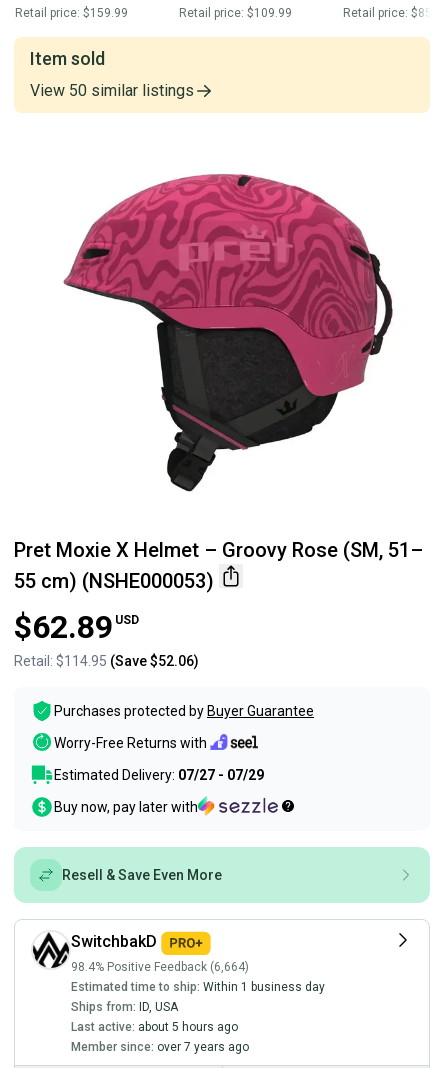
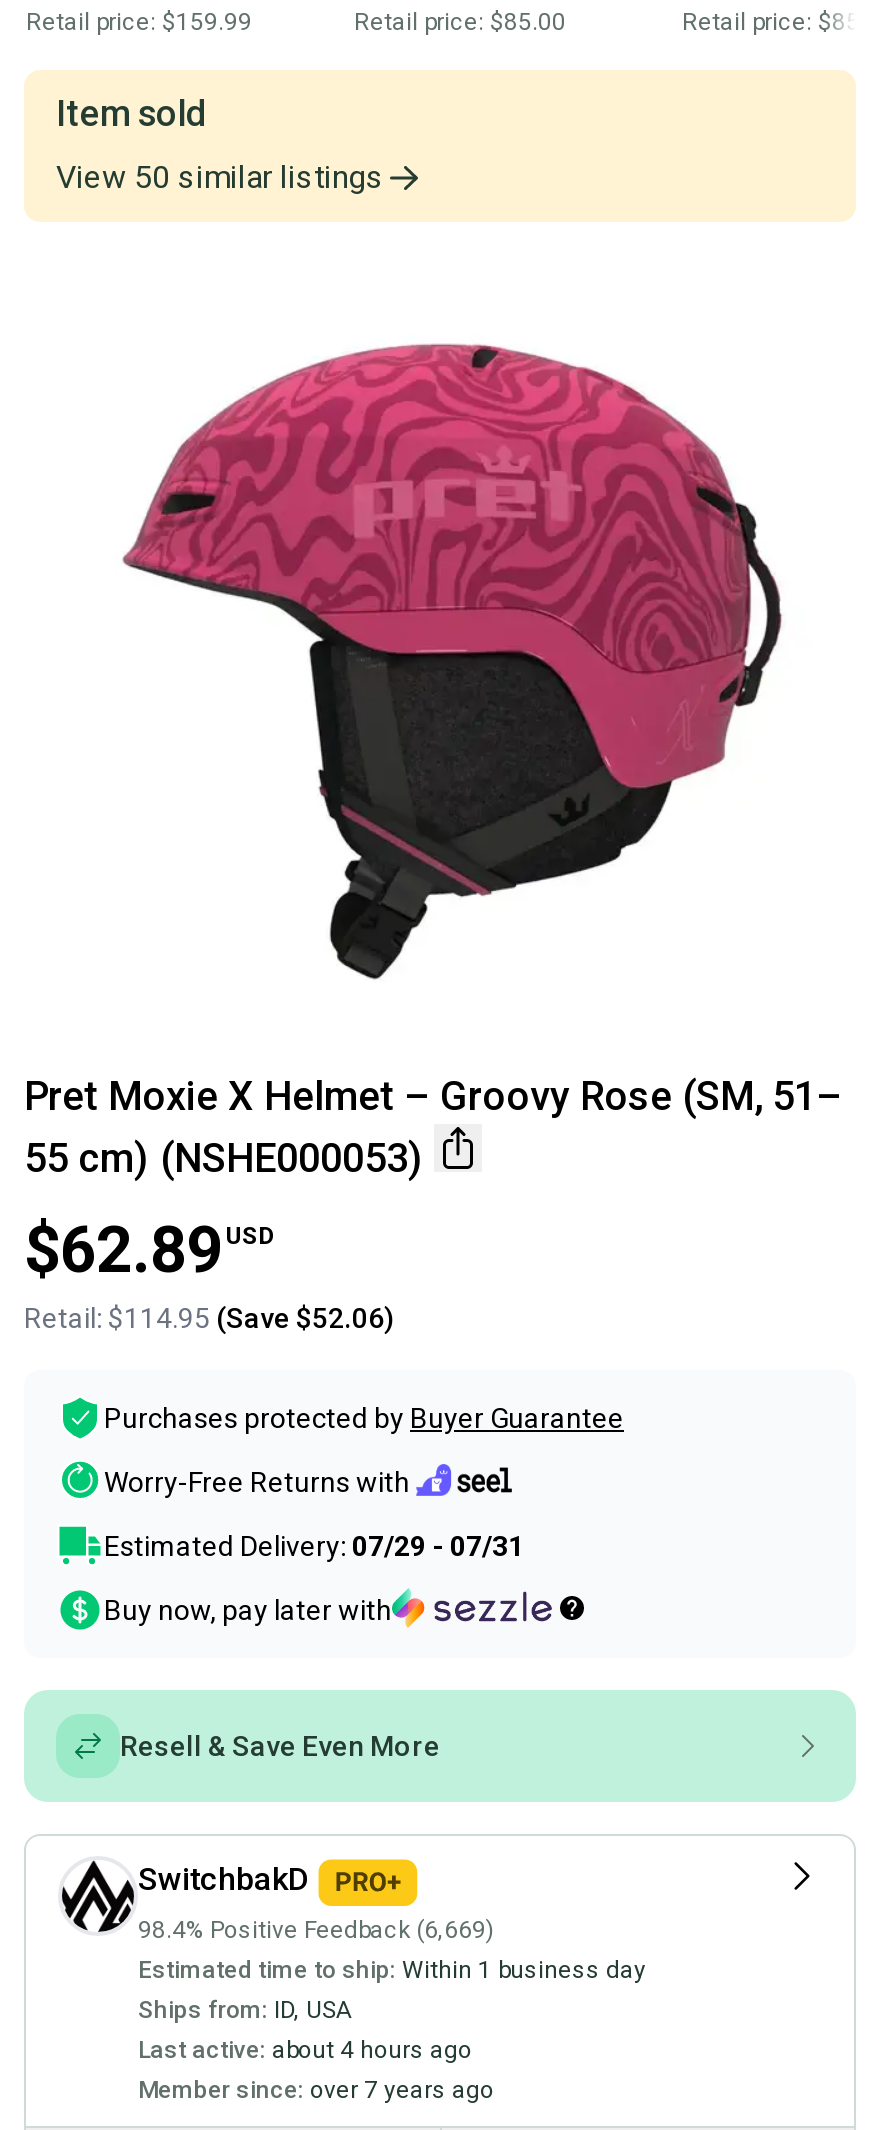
[179,6,292,20] Retail price: $109.99 -> [354,9,566,37] Retail price: $85.00
[54,767,264,783] Estimated Delivery: 07/27 - 07/29 -> [104,1531,524,1563] Estimated Delivery: 07/29 - 07/31
[71,960,249,974] 98.4% Positive Feedback (6,664) -> [138,1916,494,1944] 98.4% Positive Feedback (6,669)
[71,1020,238,1034] Last active: about 5 hours ago -> [138,2036,472,2064] Last active: about 4 hours ago

